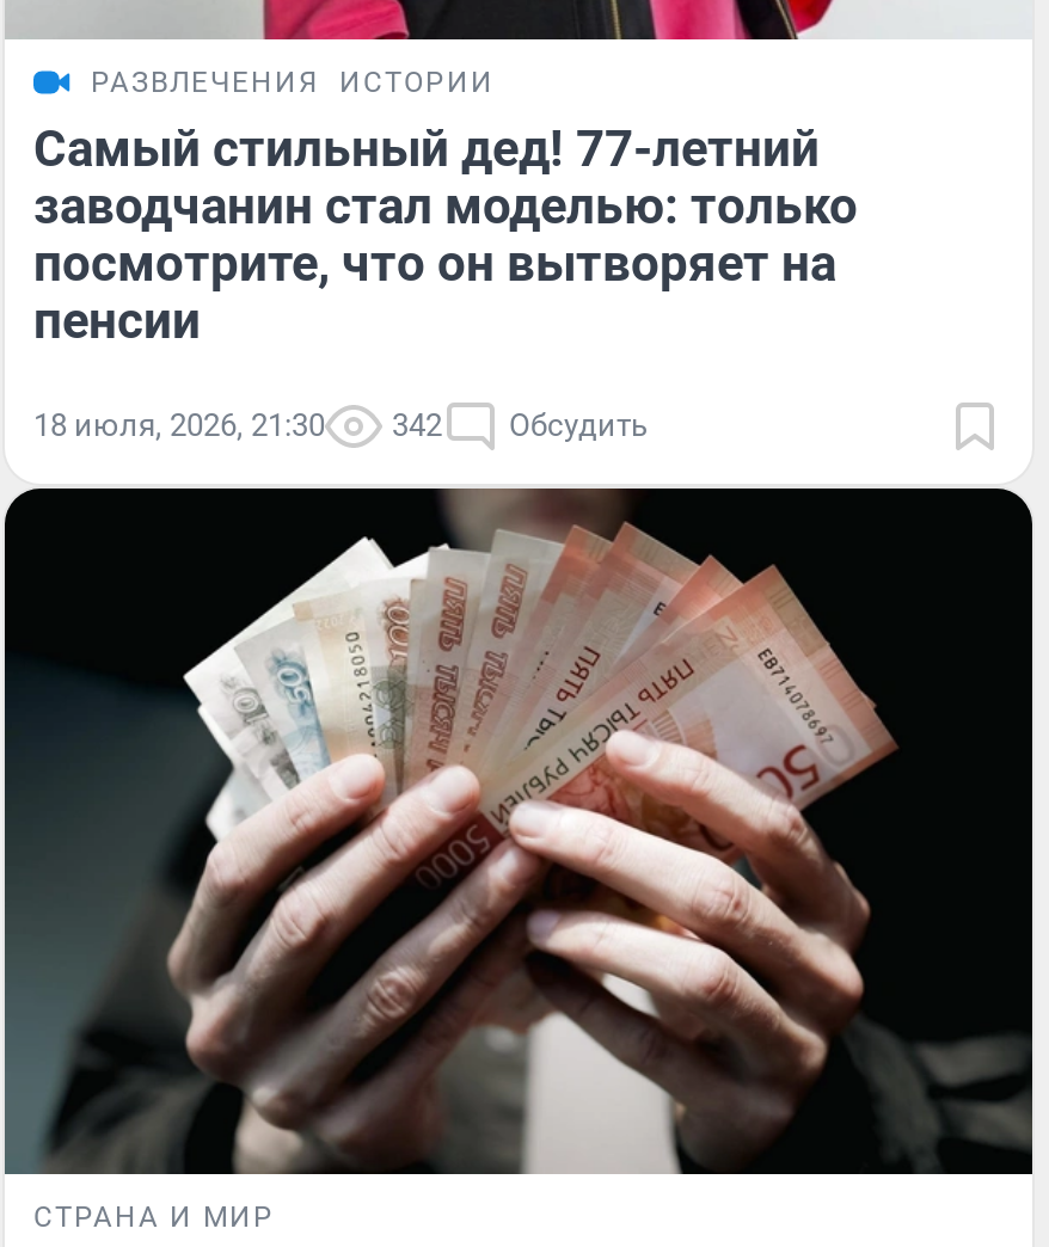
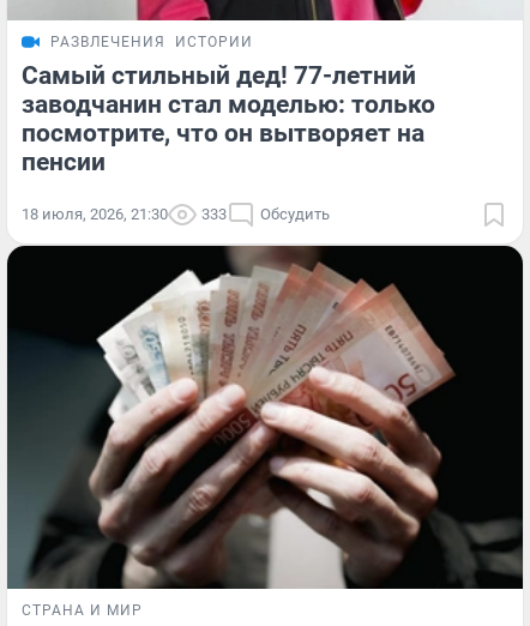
[33,408,648,444] 18 июля, 2026, 21:30 342 Обсудить -> [22,205,330,223] 18 июля, 2026, 21:30 333 Обсудить

